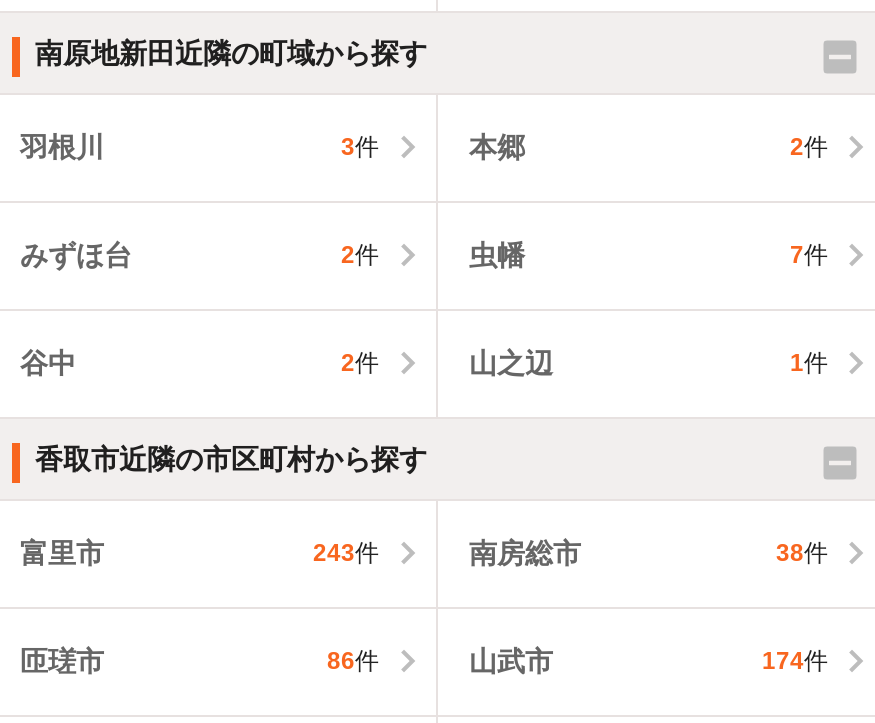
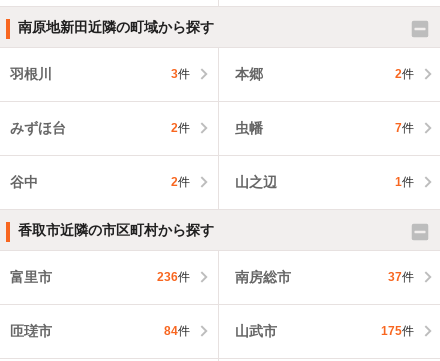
[313,540,379,568] 243件 -> [156,270,189,284] 236件
[776,540,828,568] 38件 -> [388,270,414,284] 37件
[327,648,379,676] 86件 -> [163,324,189,338] 84件
[762,648,828,676] 174件 -> [381,324,414,338] 175件

